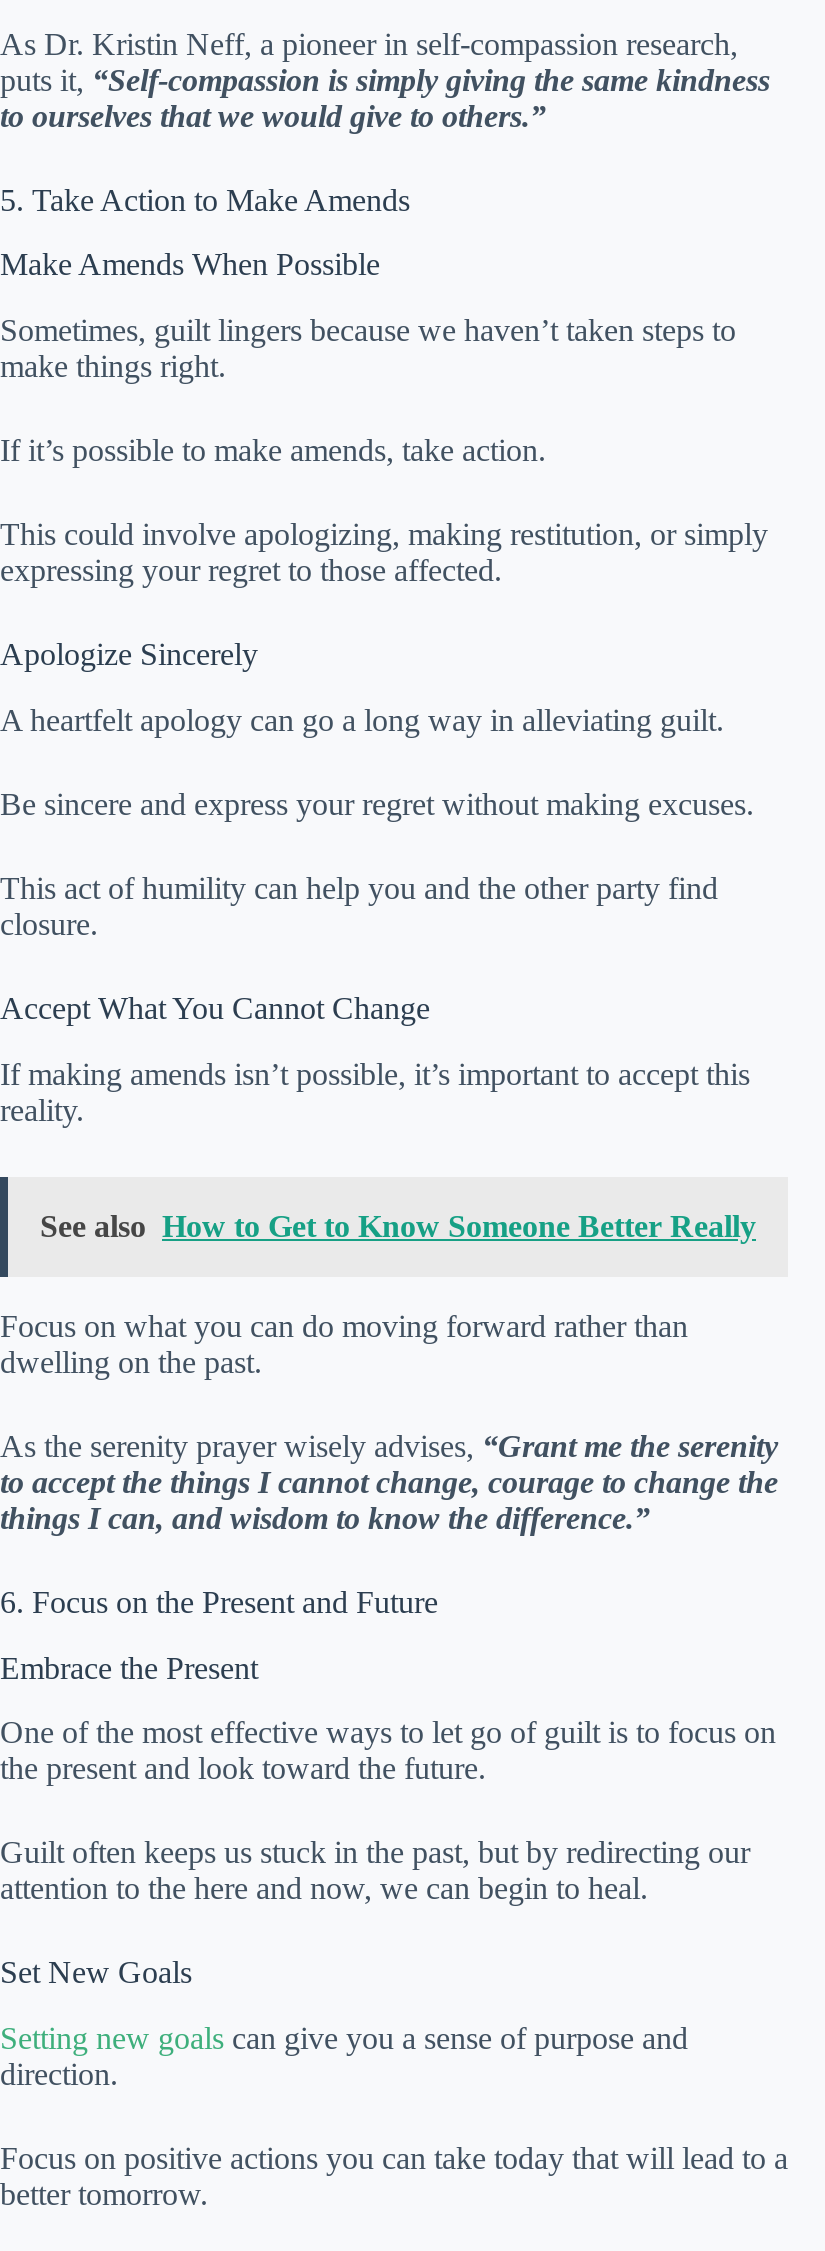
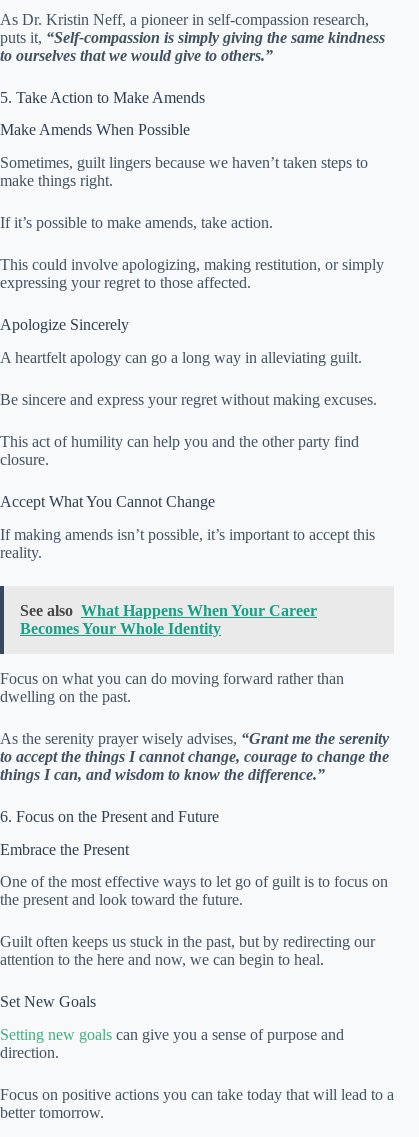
[40,1209,756,1243] See also How to Get to Know Someone Better Really -> [20,602,317,637] See also What Happens When Your Career | Becomes Your Whole Identity

